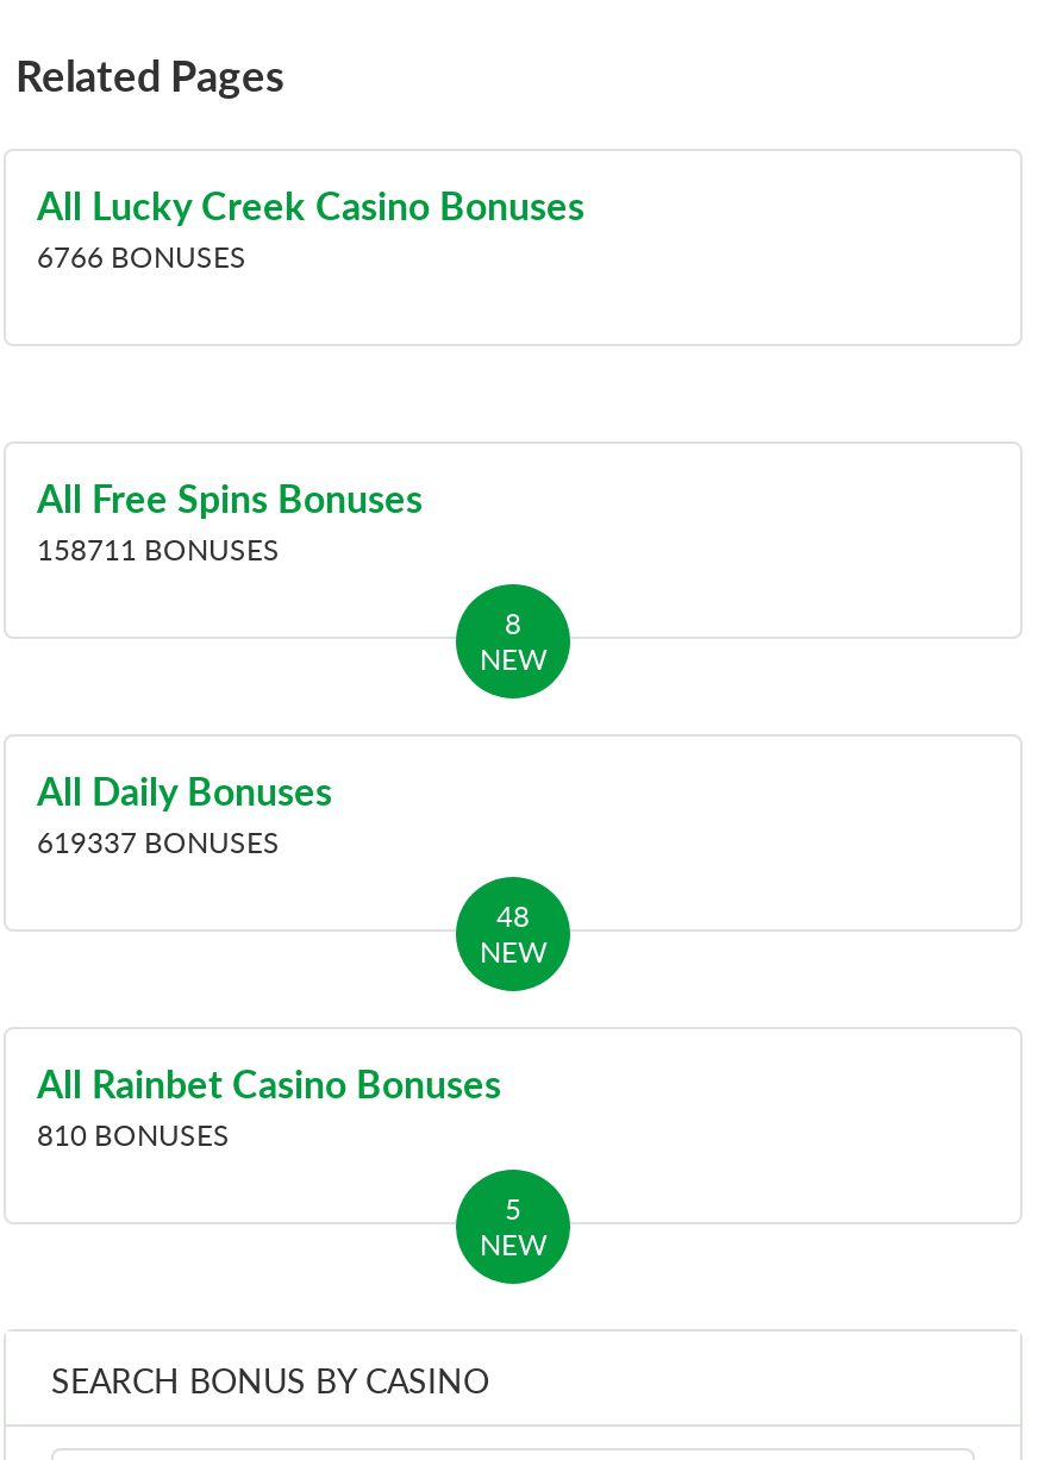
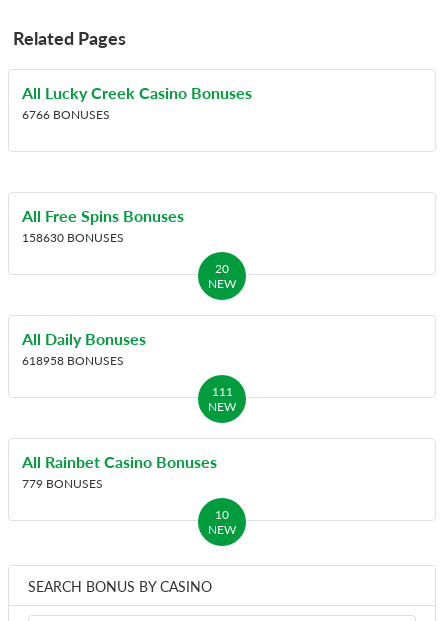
[37,531,280,567] 158711 BONUSES -> [22,230,124,245] 158630 BONUSES
[505,605,521,641] 8 -> [215,261,229,276] 20
[37,824,280,860] 619337 BONUSES -> [22,353,124,368] 618958 BONUSES
[496,898,530,933] 48 -> [211,384,232,399] 111
[37,1117,230,1152] 810 BONUSES -> [22,476,103,491] 779 BONUSES
[505,1190,521,1226] 5 -> [215,507,229,522] 10

